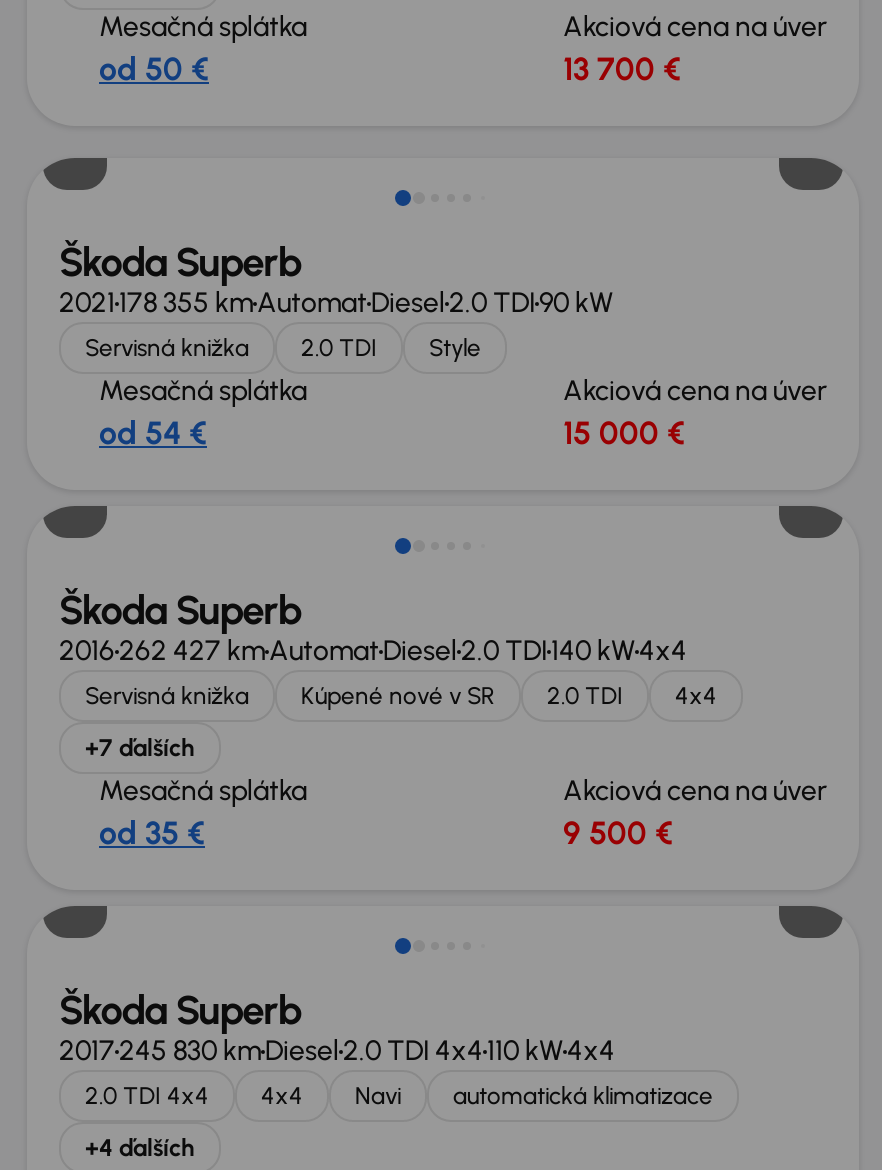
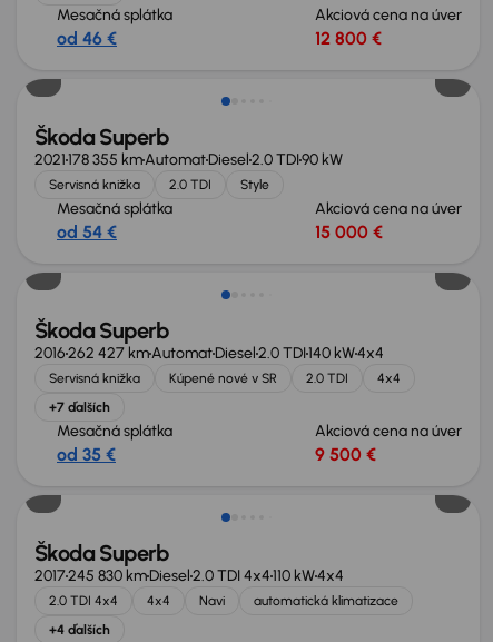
[99,50,209,88] od 50 € -> [57,28,117,49] od 46 €
[563,50,681,88] 13 700 € -> [315,28,382,49] 12 800 €

